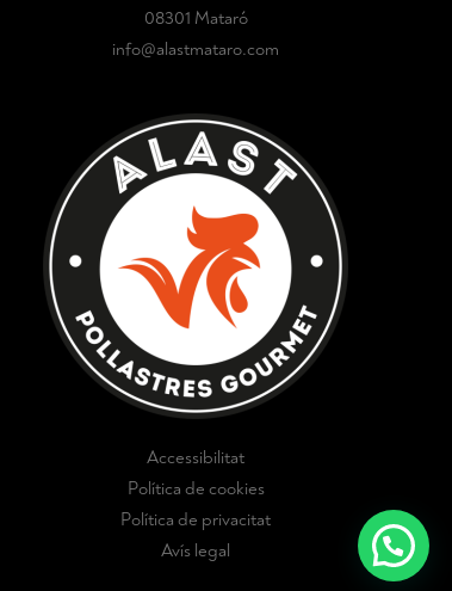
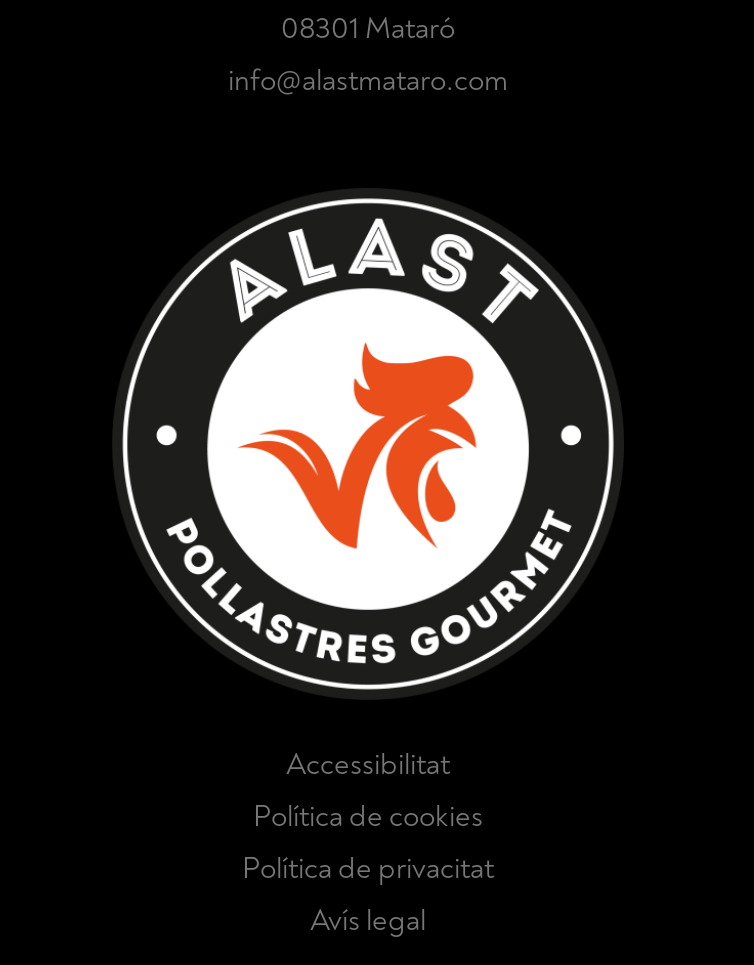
[357,509,431,583] [image] -> none

